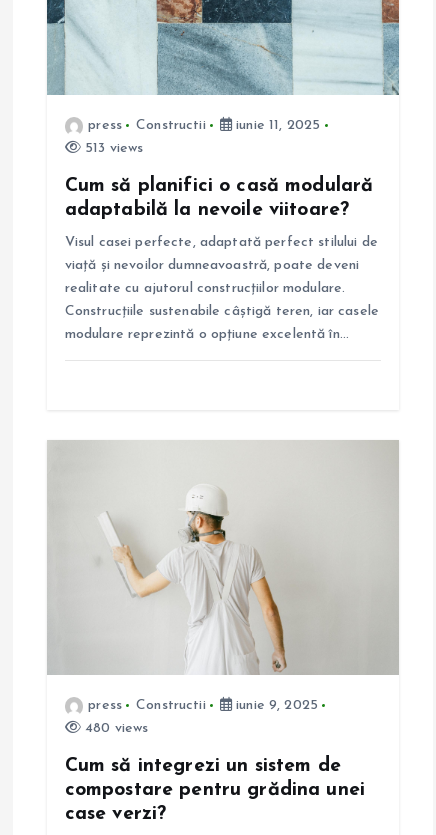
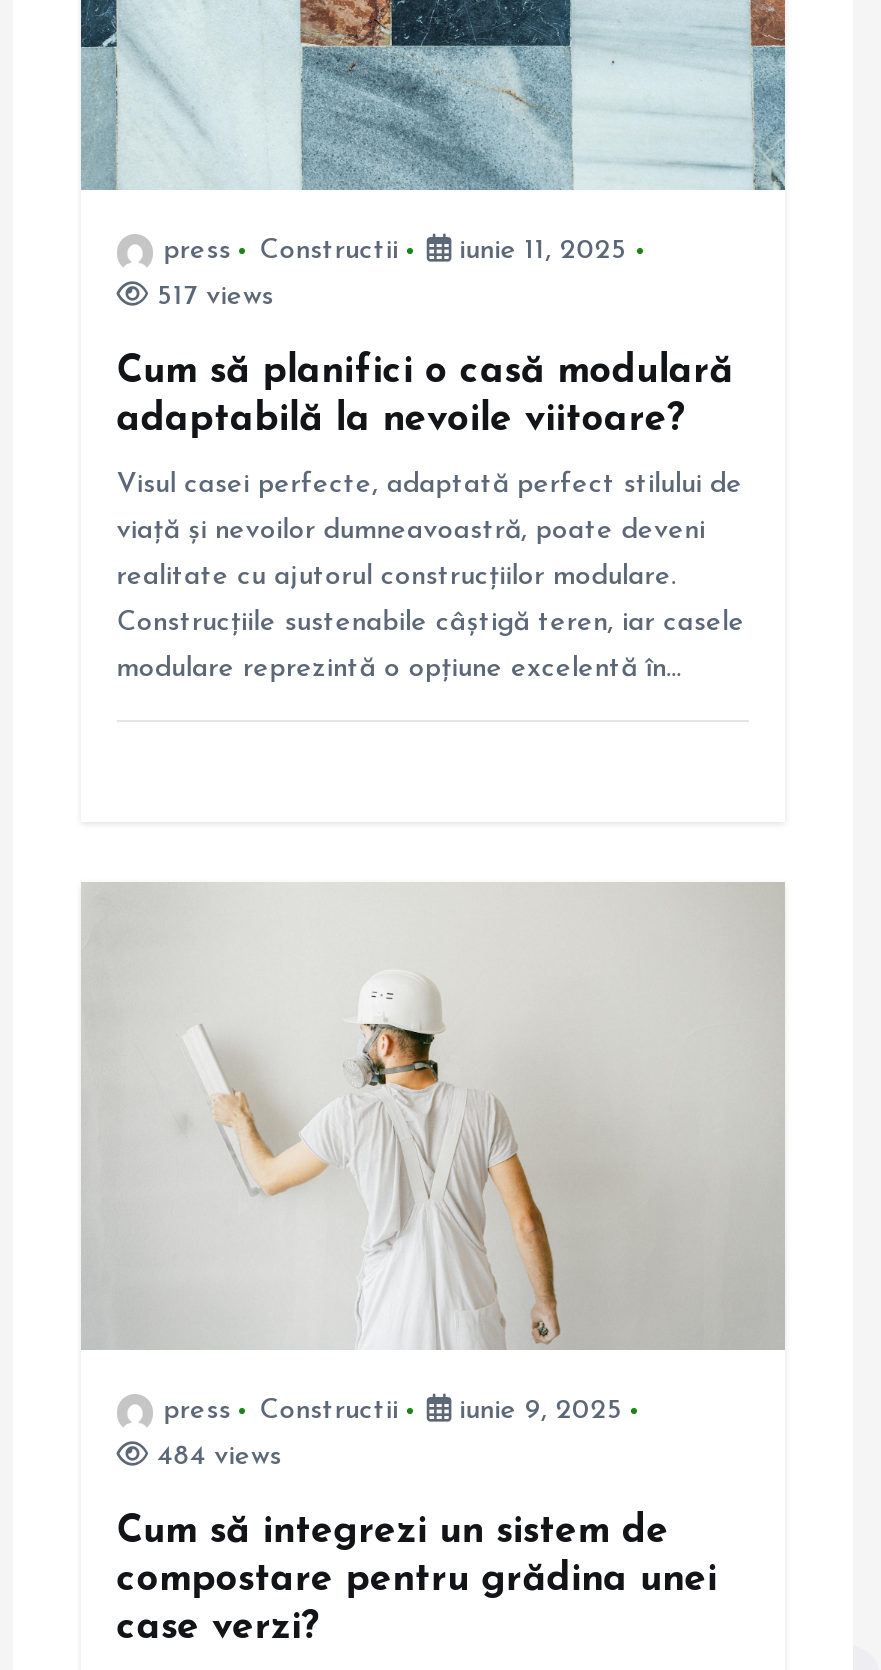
[81,141,143,156] 513 views -> [149,282,274,312] 517 views
[81,721,148,736] 480 views -> [149,1442,282,1472] 484 views

